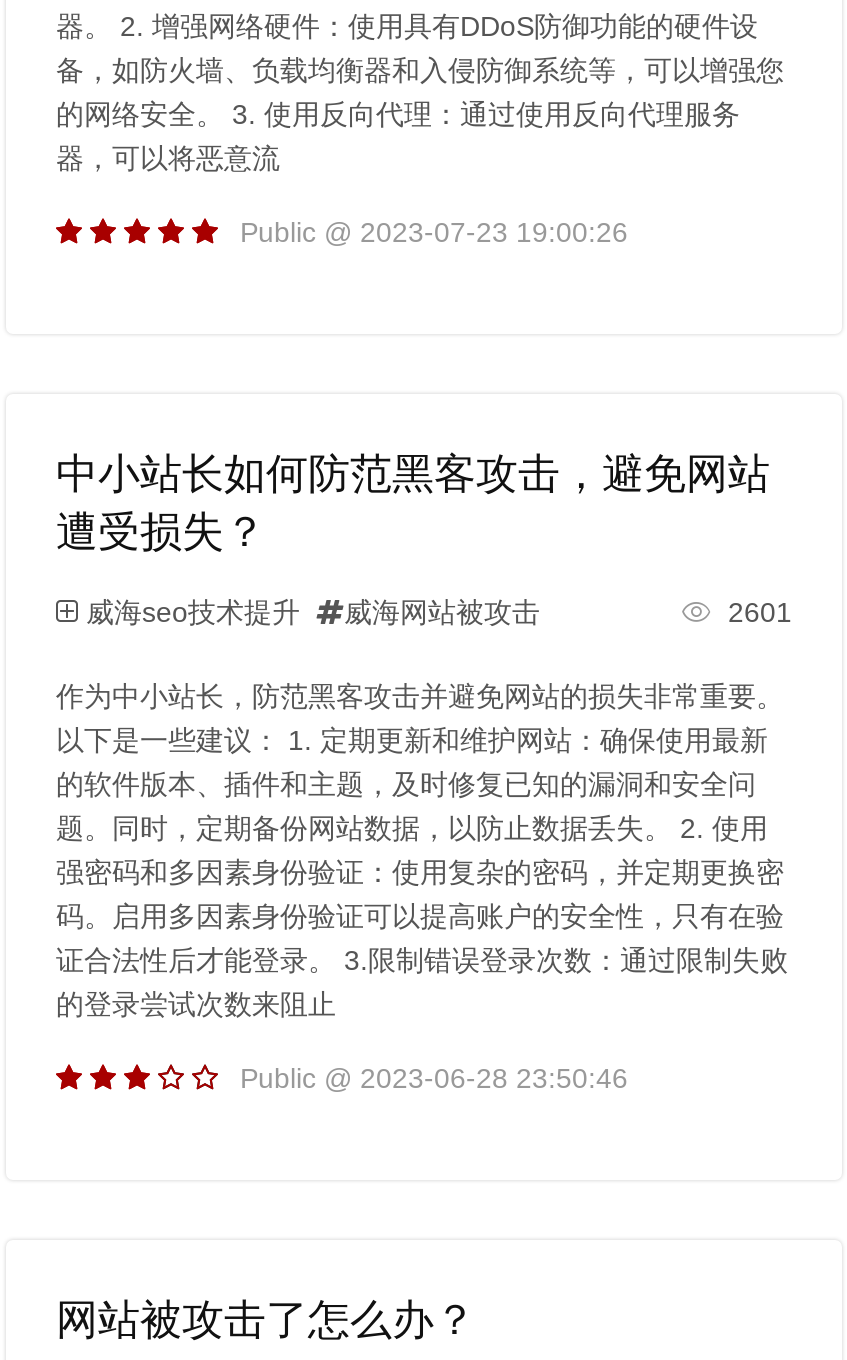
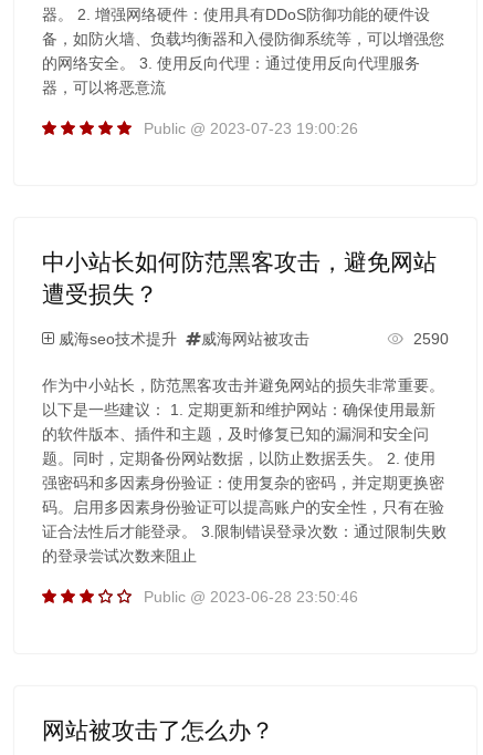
[720,595,792,627] 2601 -> [409,329,449,347] 2590

